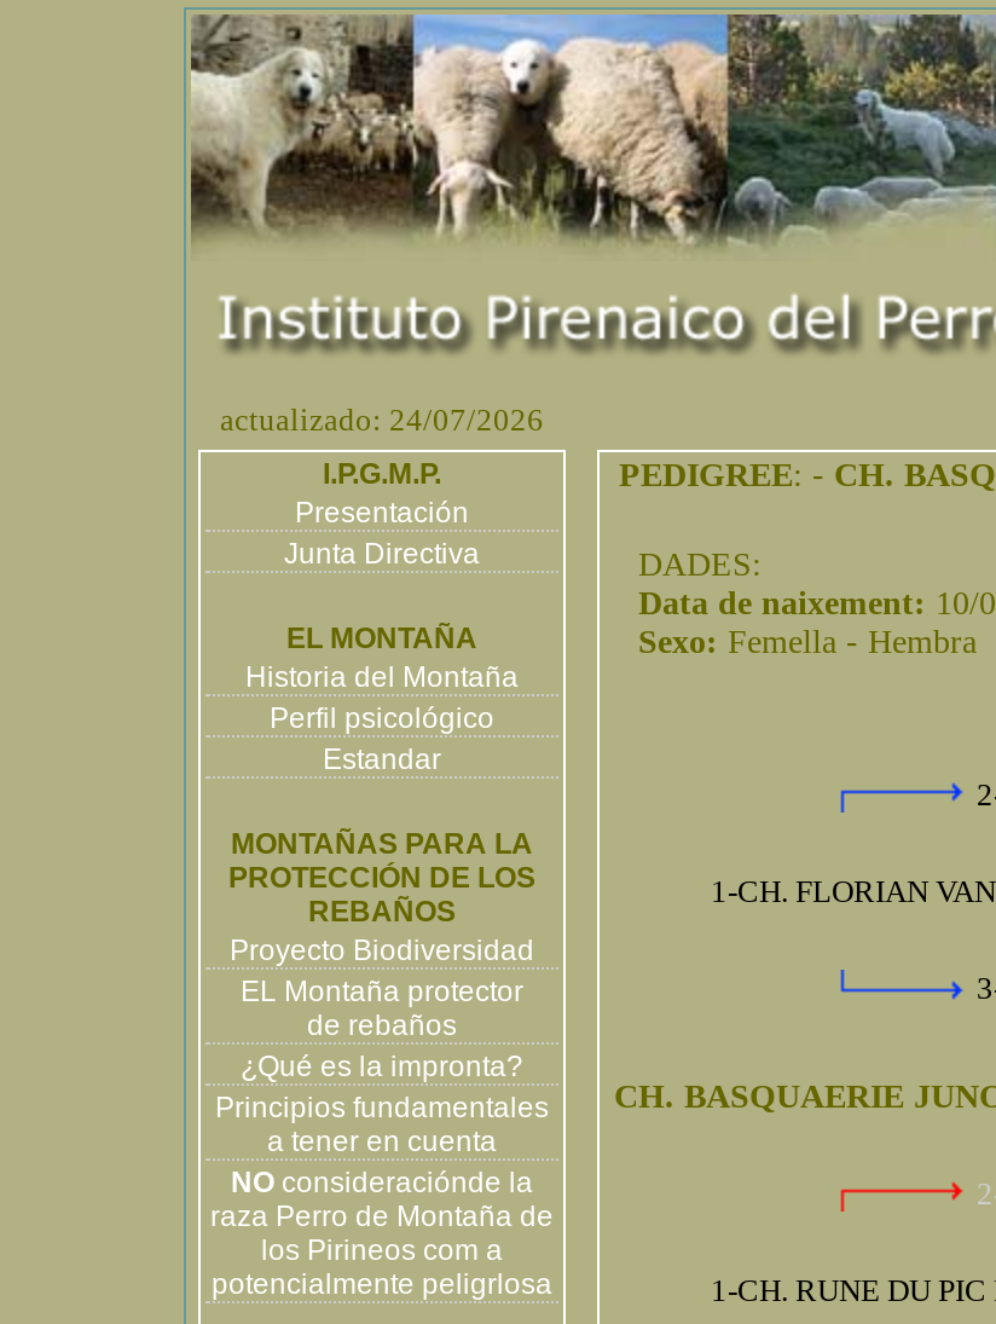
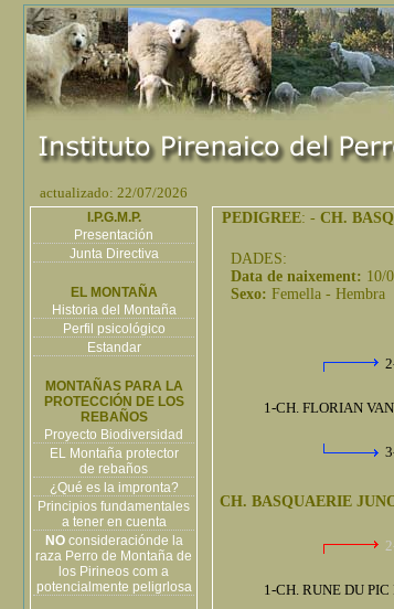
[198,401,544,438] actualizado: 24/07/2026 -> [30,184,188,201] actualizado: 22/07/2026

